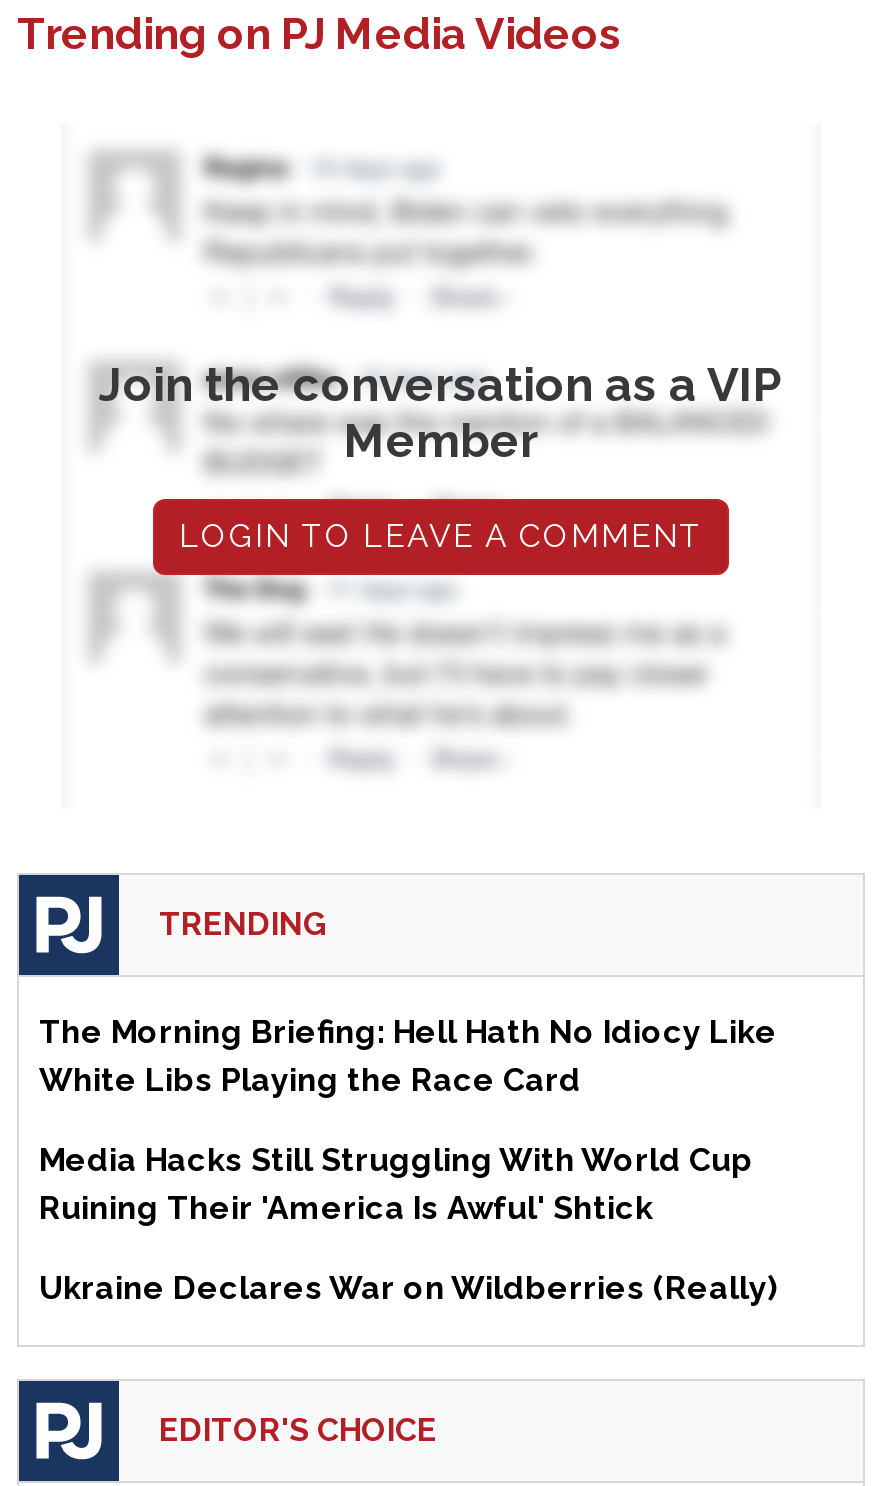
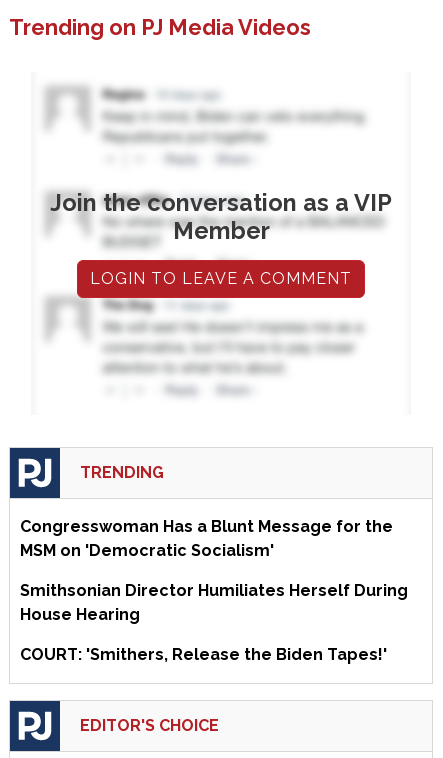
[39,1013,777,1099] The Morning Briefing: Hell Hath No Idiocy Like | White Libs Playing the Race Card -> [20,517,393,560] Congresswoman Has a Blunt Message for the | MSM on 'Democratic Socialism'
[39,1141,753,1227] Media Hacks Still Struggling With World Cup | Ruining Their 'America Is Awful' Shtick -> [20,581,408,624] Smithsonian Director Humiliates Herself During | House Hearing
[39,1269,777,1307] Ukraine Declares War on Wildberries (Really) -> [20,645,387,664] COURT: 'Smithers, Release the Biden Tapes!'

